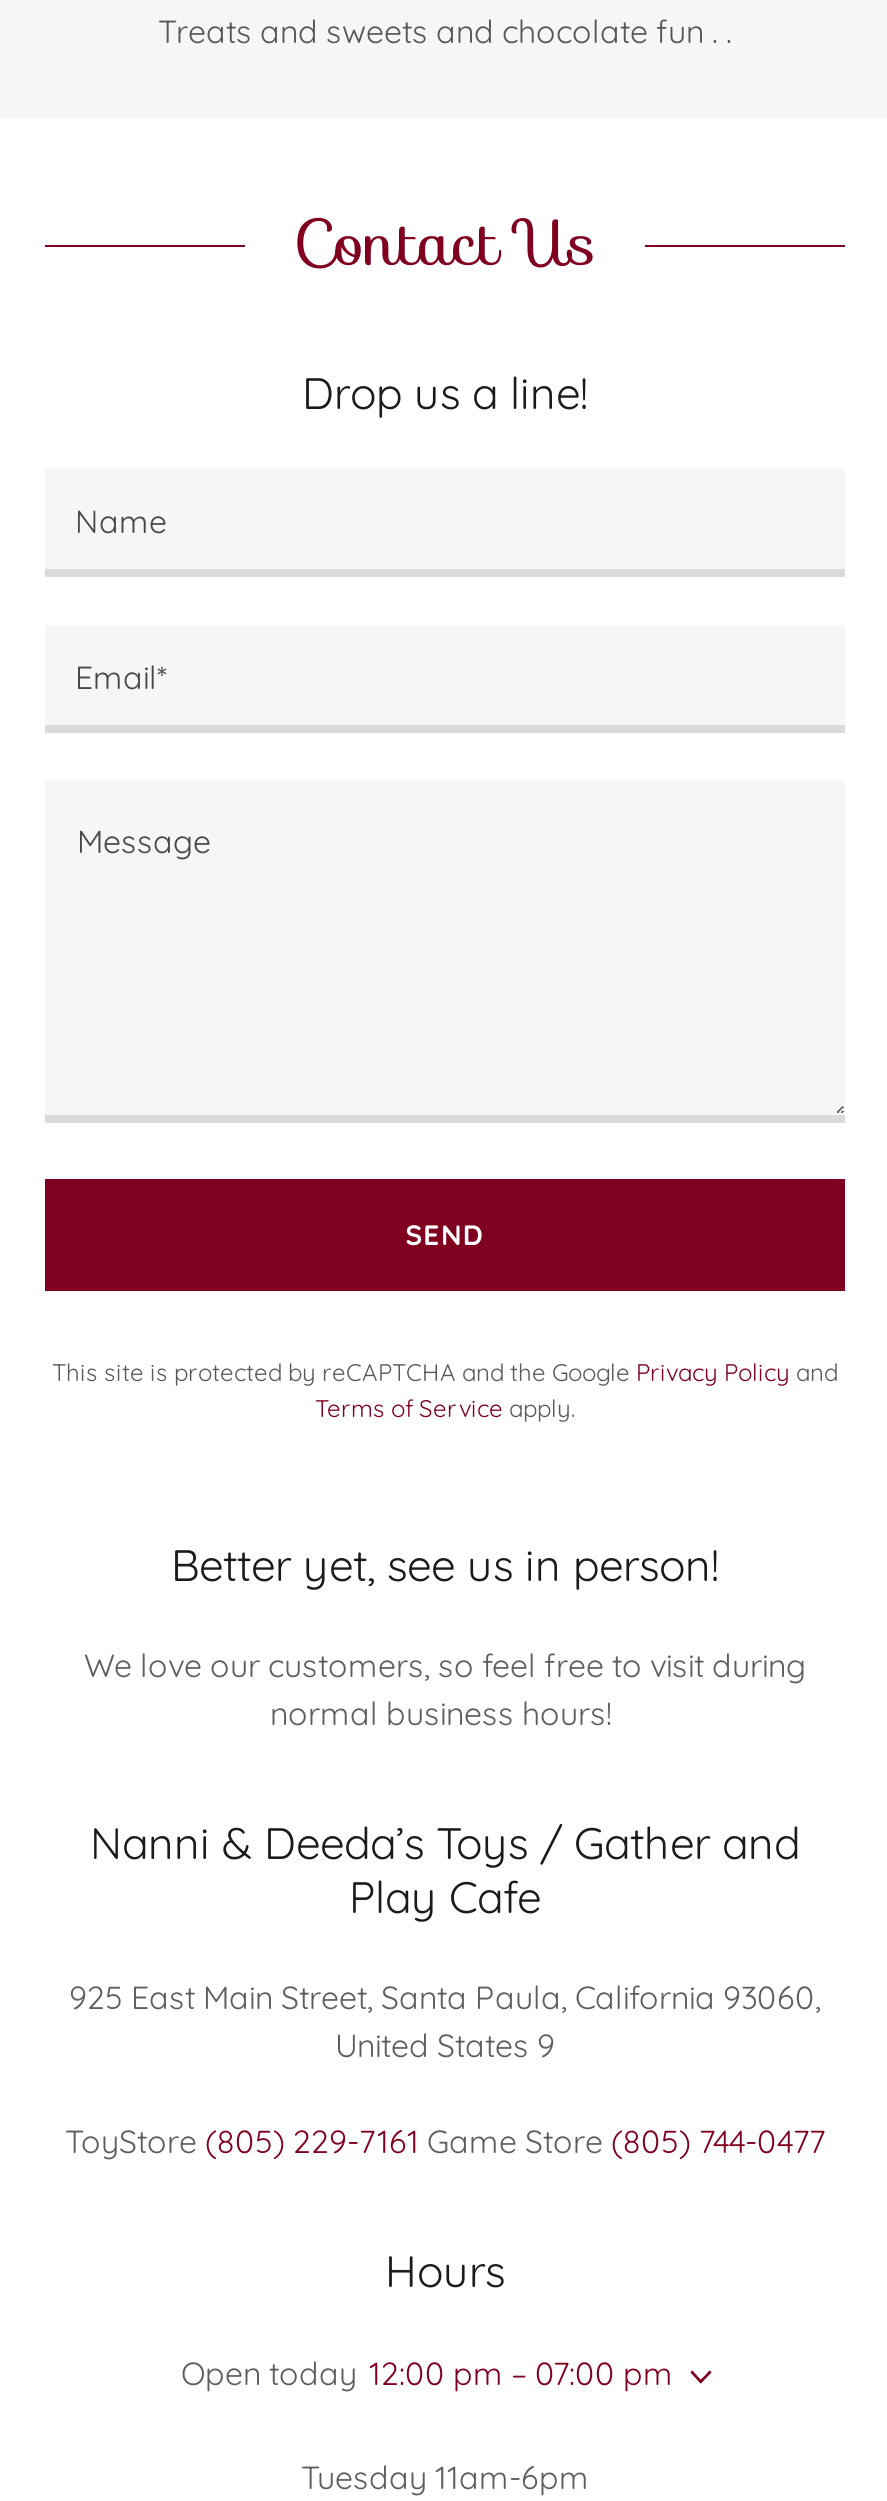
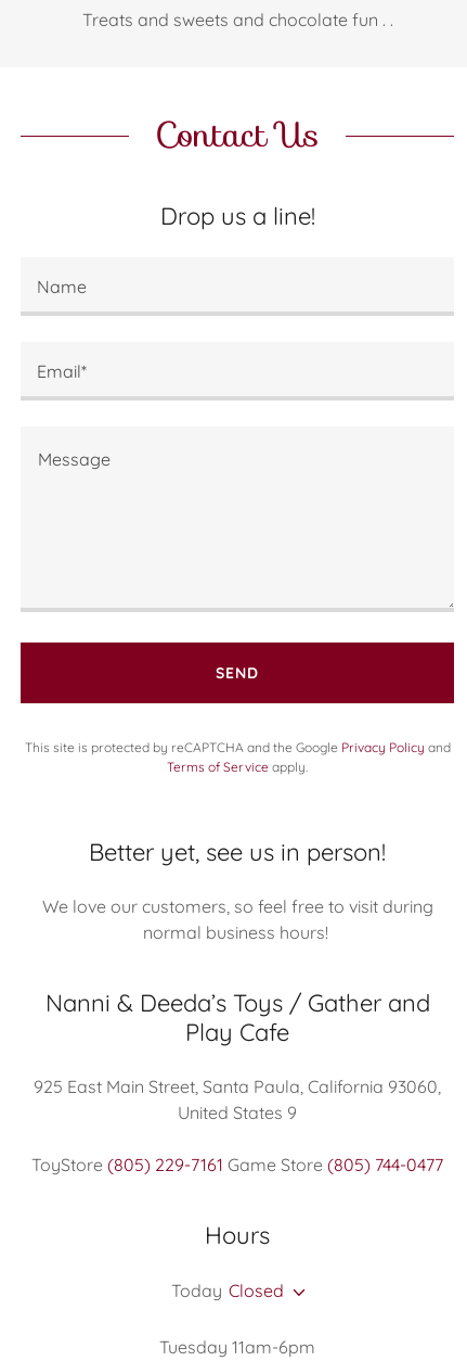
[181,2352,673,2392] Open today 12:00 pm – 07:00 pm -> [171,1280,284,1302] Today Closed

